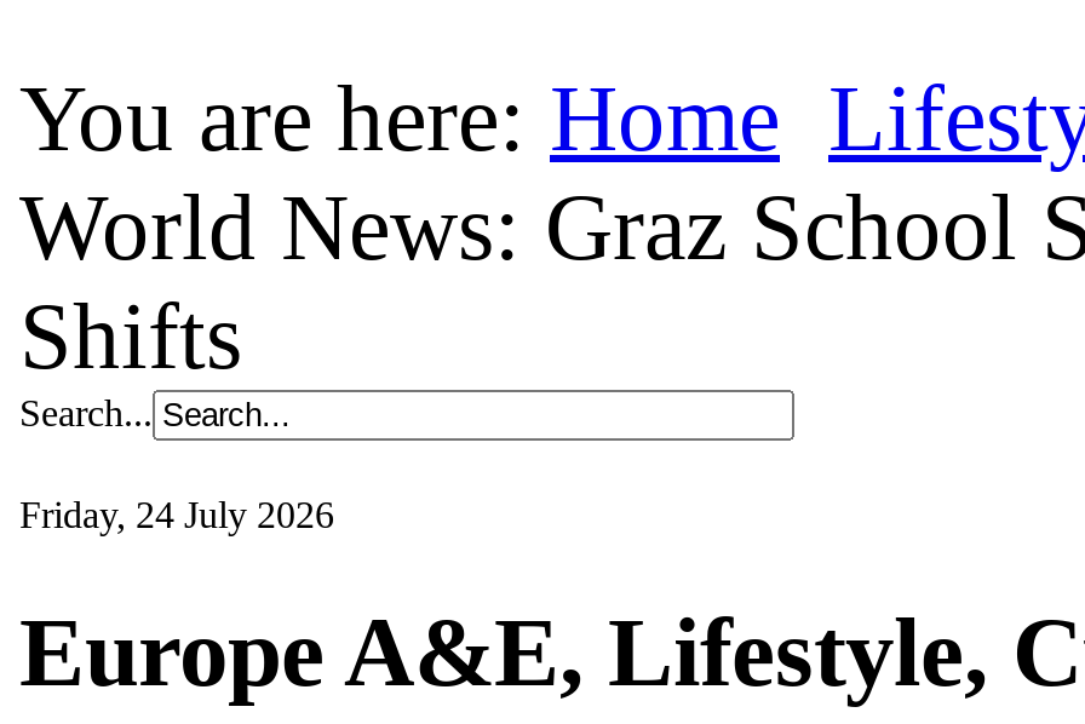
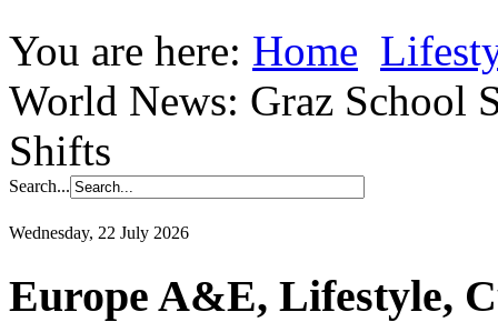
[19,494,334,535] Friday, 24 July 2026 -> [9,223,189,242] Wednesday, 22 July 2026

